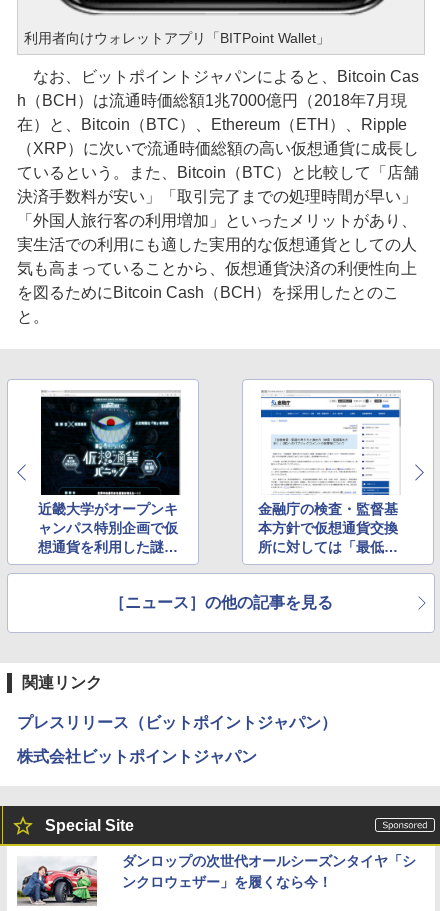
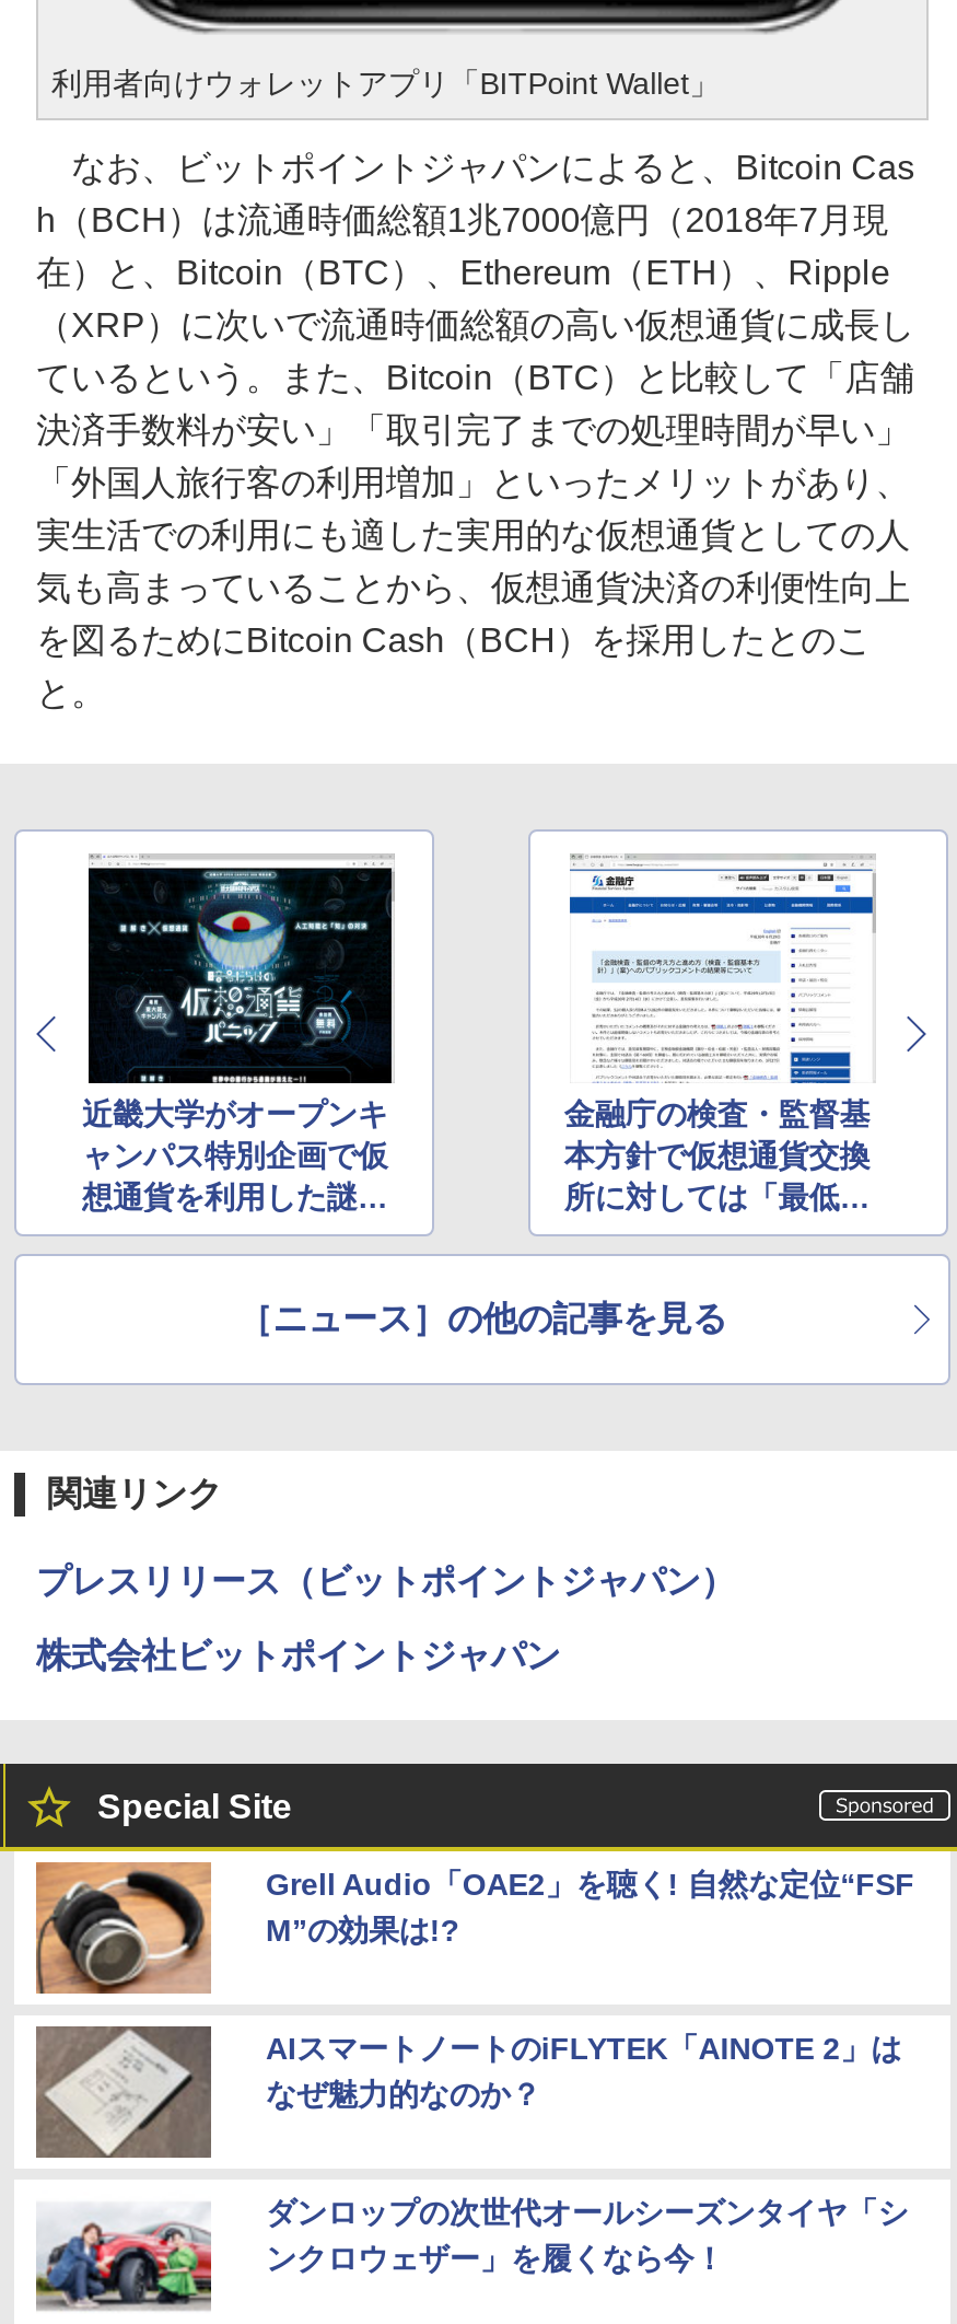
none -> [34,1860,915,2112] [image] | Grell Audio「OAE2」を聴く! 自然な定位“FSF | M”の効果は!? | AIスマートノートのiFLYTEK「AINOTE 2」は | なぜ魅力的なのか？
none -> [34,2024,213,2160] [image]

